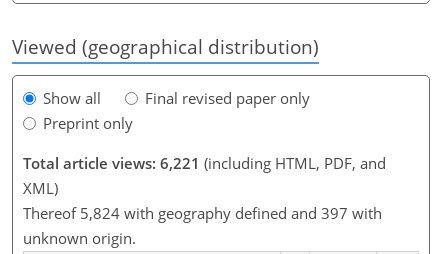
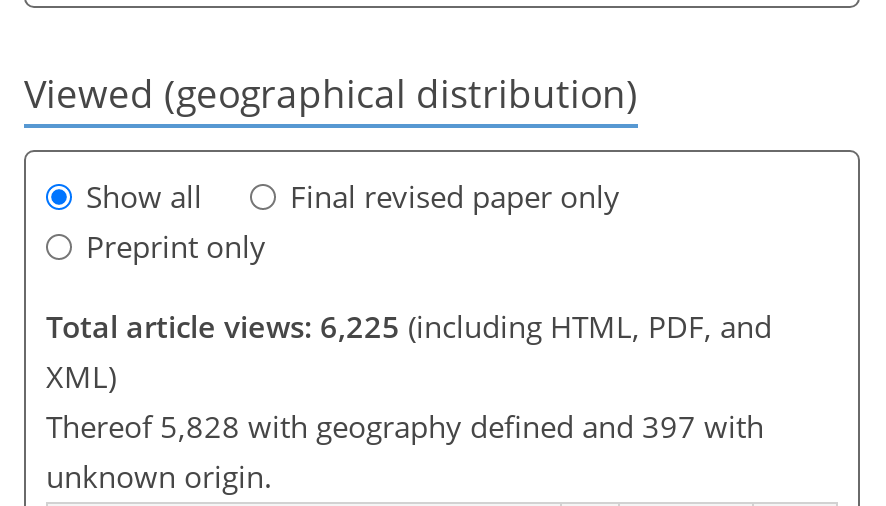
[23,153,386,173] Total article views: 6,221 (including HTML, PDF, and -> [46,306,772,346] Total article views: 6,225 (including HTML, PDF, and
[23,203,382,223] Thereof 5,824 with geography defined and 397 with -> [46,406,764,446] Thereof 5,828 with geography defined and 397 with

